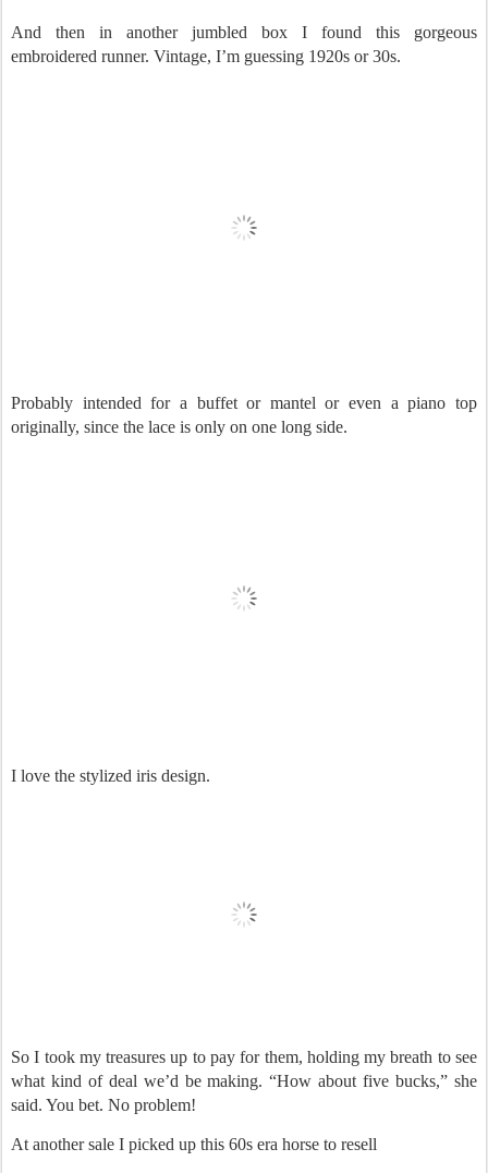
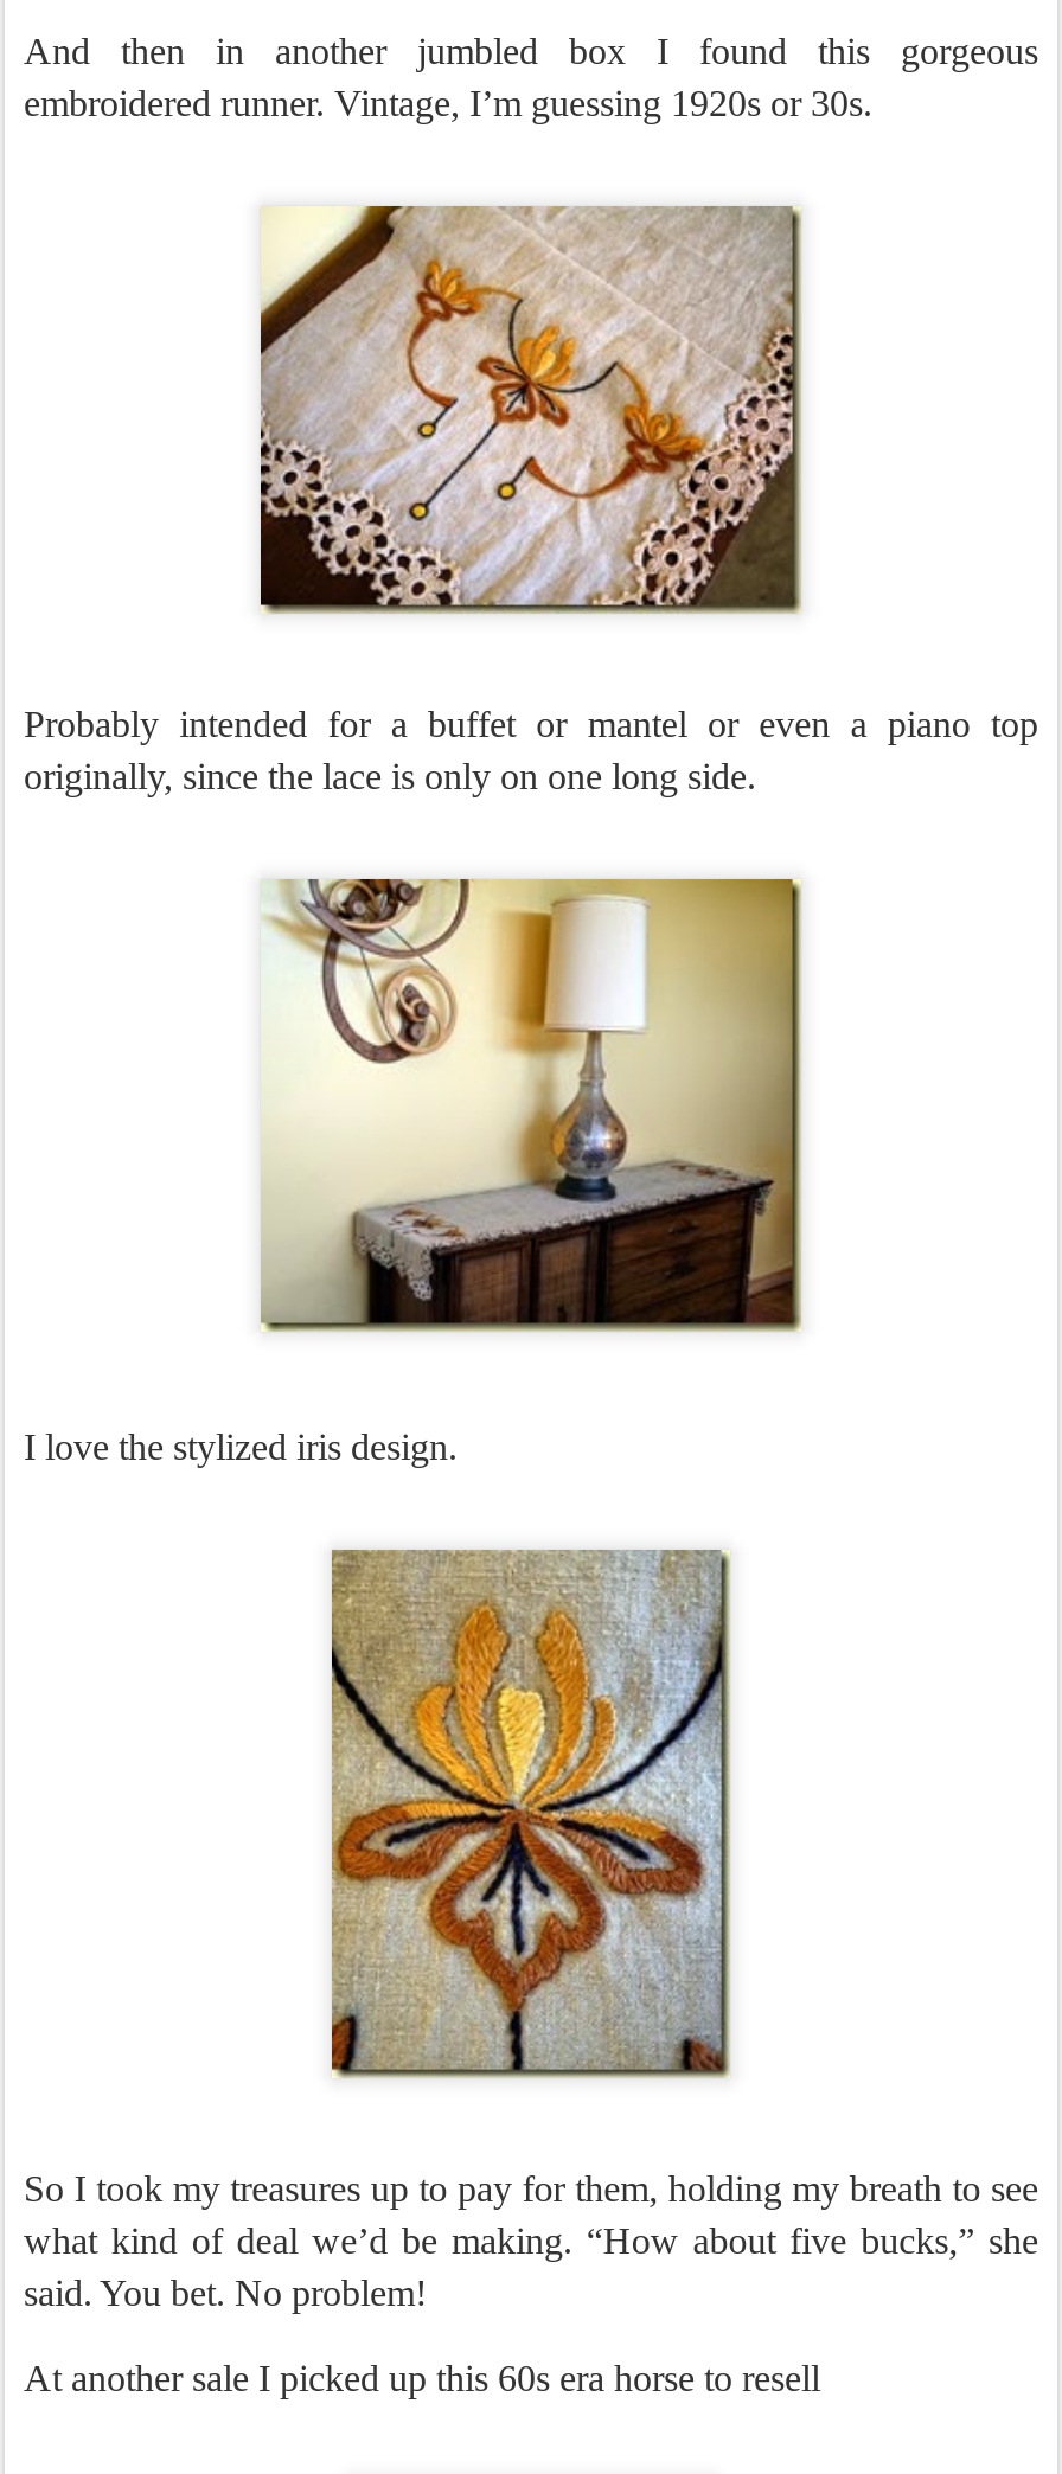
none -> [256,201,804,616] [image]
moved [11,394,477,436] -> [24,705,1038,797]: Probably intended for a buffet or mantel or even a piano top | originally, since the lace is only on one long side.
none -> [258,874,804,1334] [image]
moved [11,767,210,785] -> [24,1427,458,1467]: I love the stylized iris design.
none -> [327,1547,732,2081] [image]

